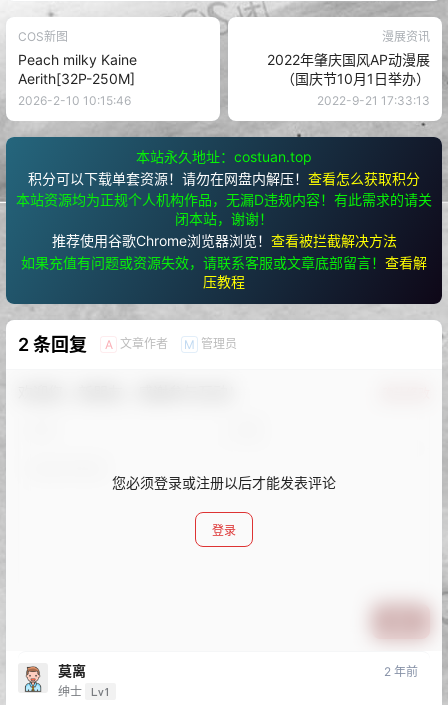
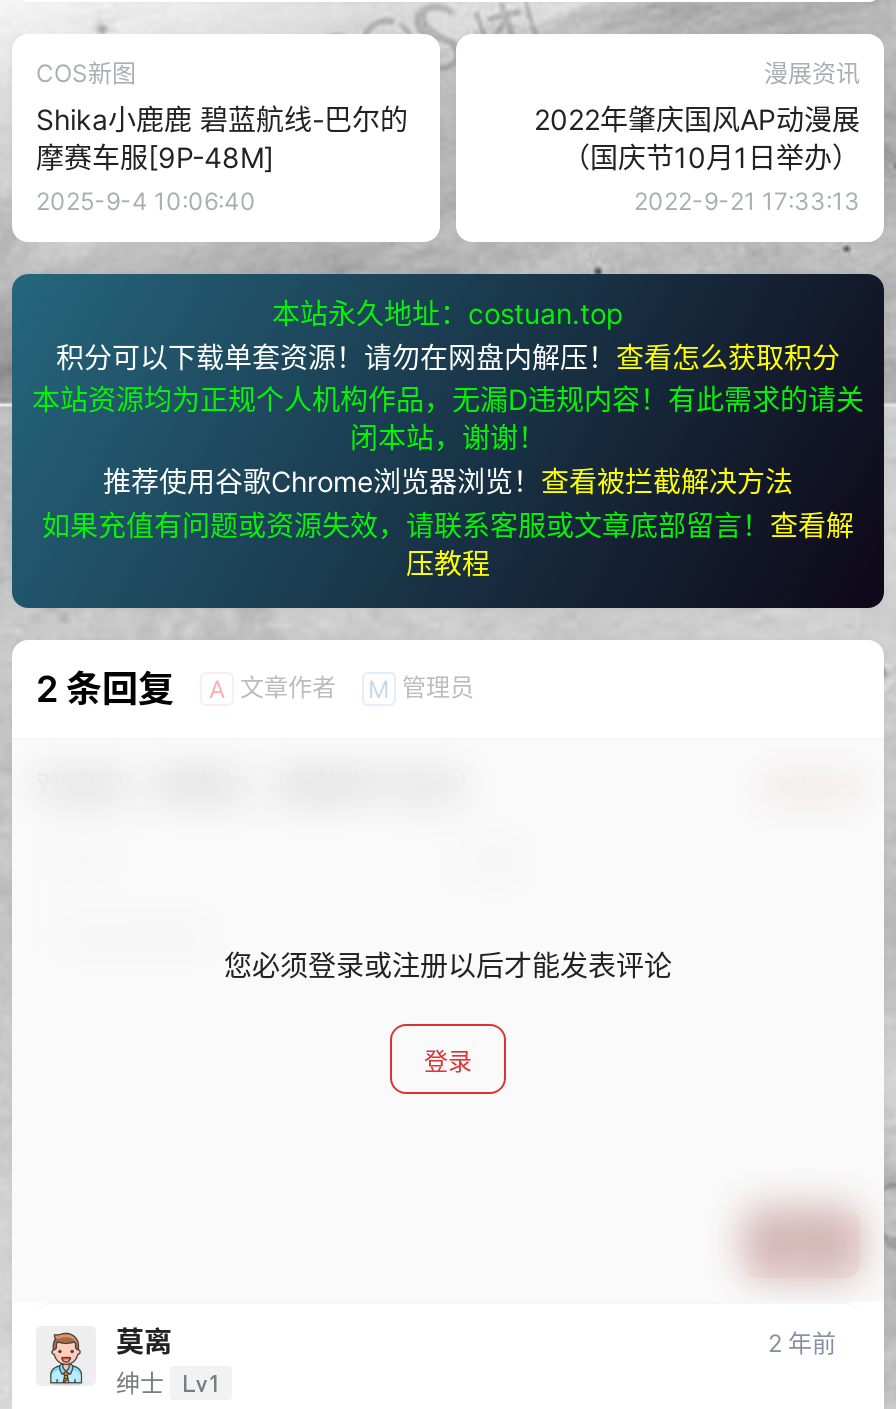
[18,51,137,108] Peach milky Kaine | Aerith[32P-250M] | 2026-2-10 10:15:46 -> [36,102,408,216] Shika小鹿鹿 碧蓝航线-巴尔的 | 摩赛车服[9P-48M] | 2025-9-4 10:06:40

